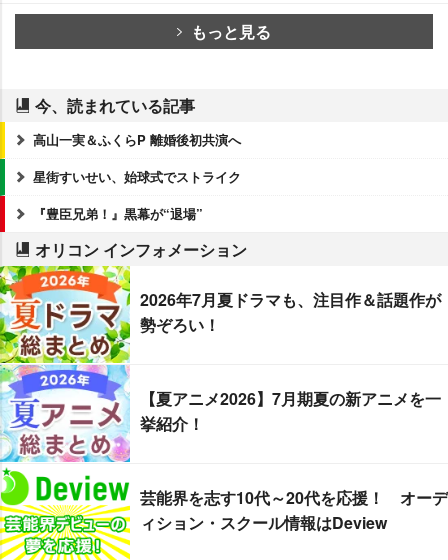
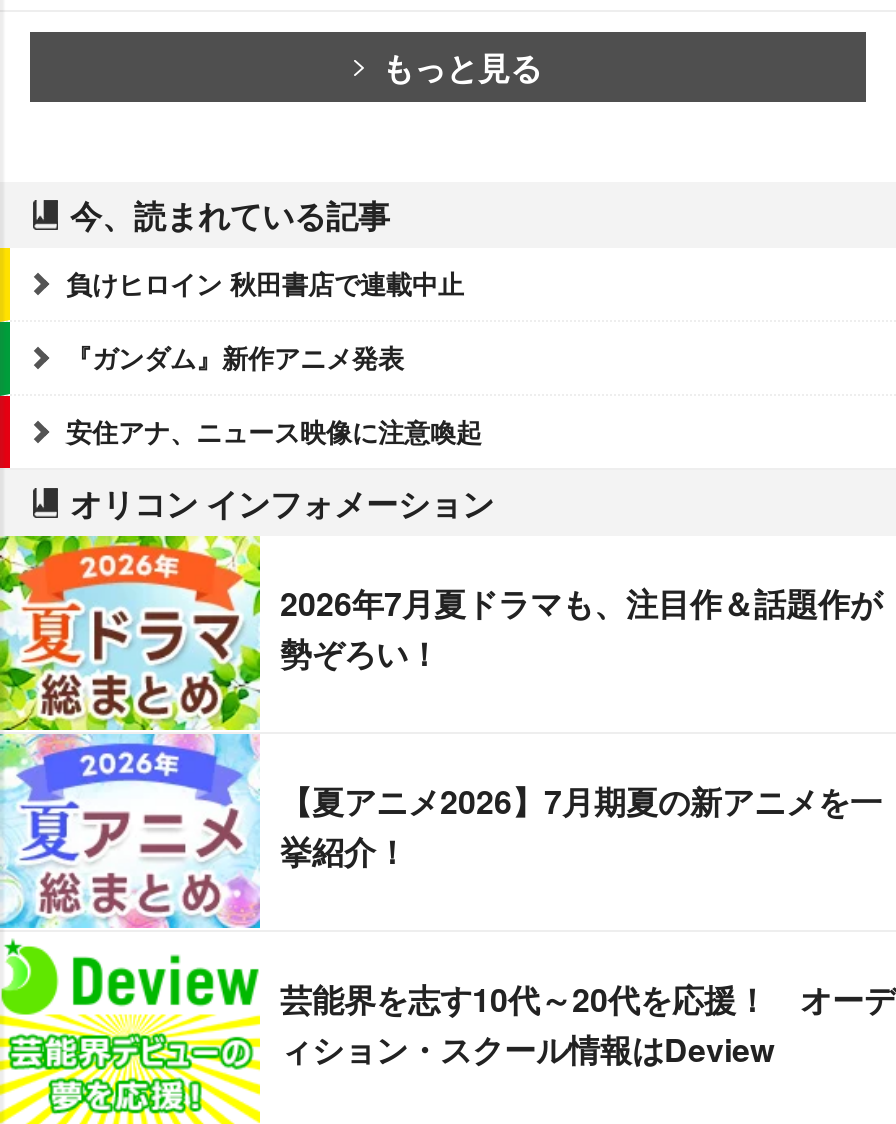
[33,130,241,149] 高山一実＆ふくらP 離婚後初共演へ -> [66,263,464,301] 負けヒロイン 秋田書店で連載中止
[33,167,241,186] 星街すいせい、始球式でストライク -> [66,337,404,375] 『ガンダム』新作アニメ発表
[33,204,203,223] 『豊臣兄弟！』黒幕が“退場” -> [66,411,482,449] 安住アナ、ニュース映像に注意喚起

